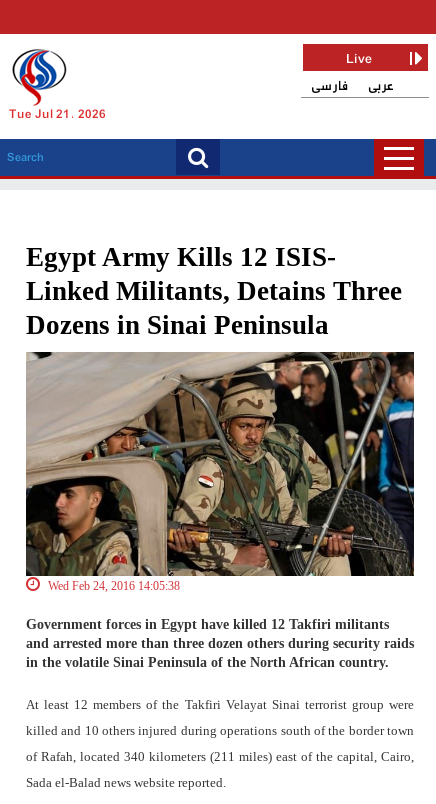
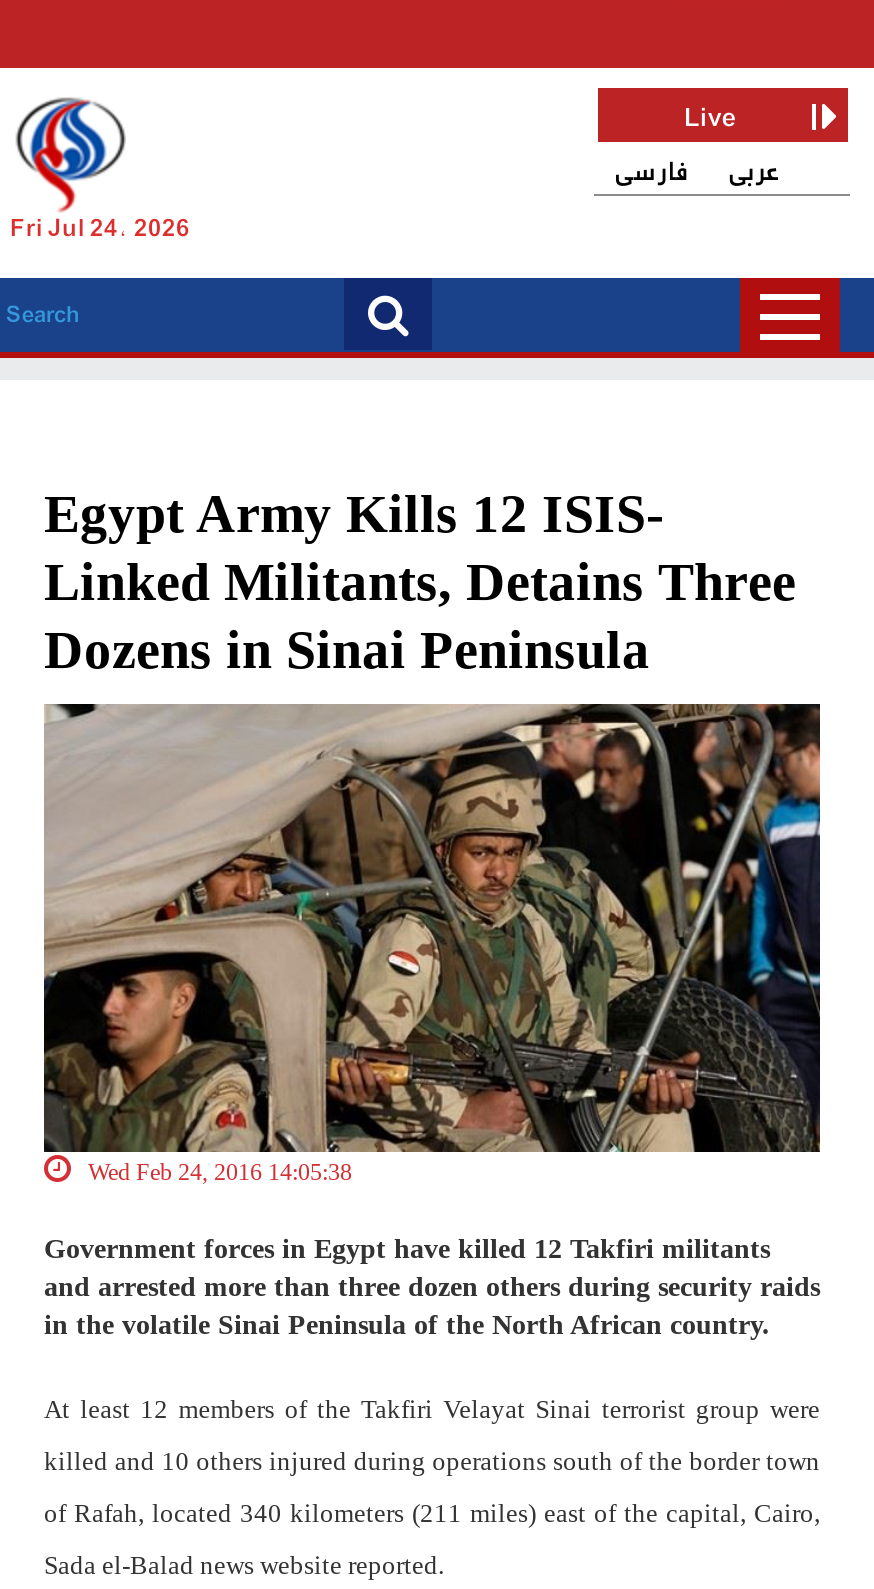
[9,105,106,125] Tue Jul 21, 2026 -> [10,210,190,250] Fri Jul 24, 2026

